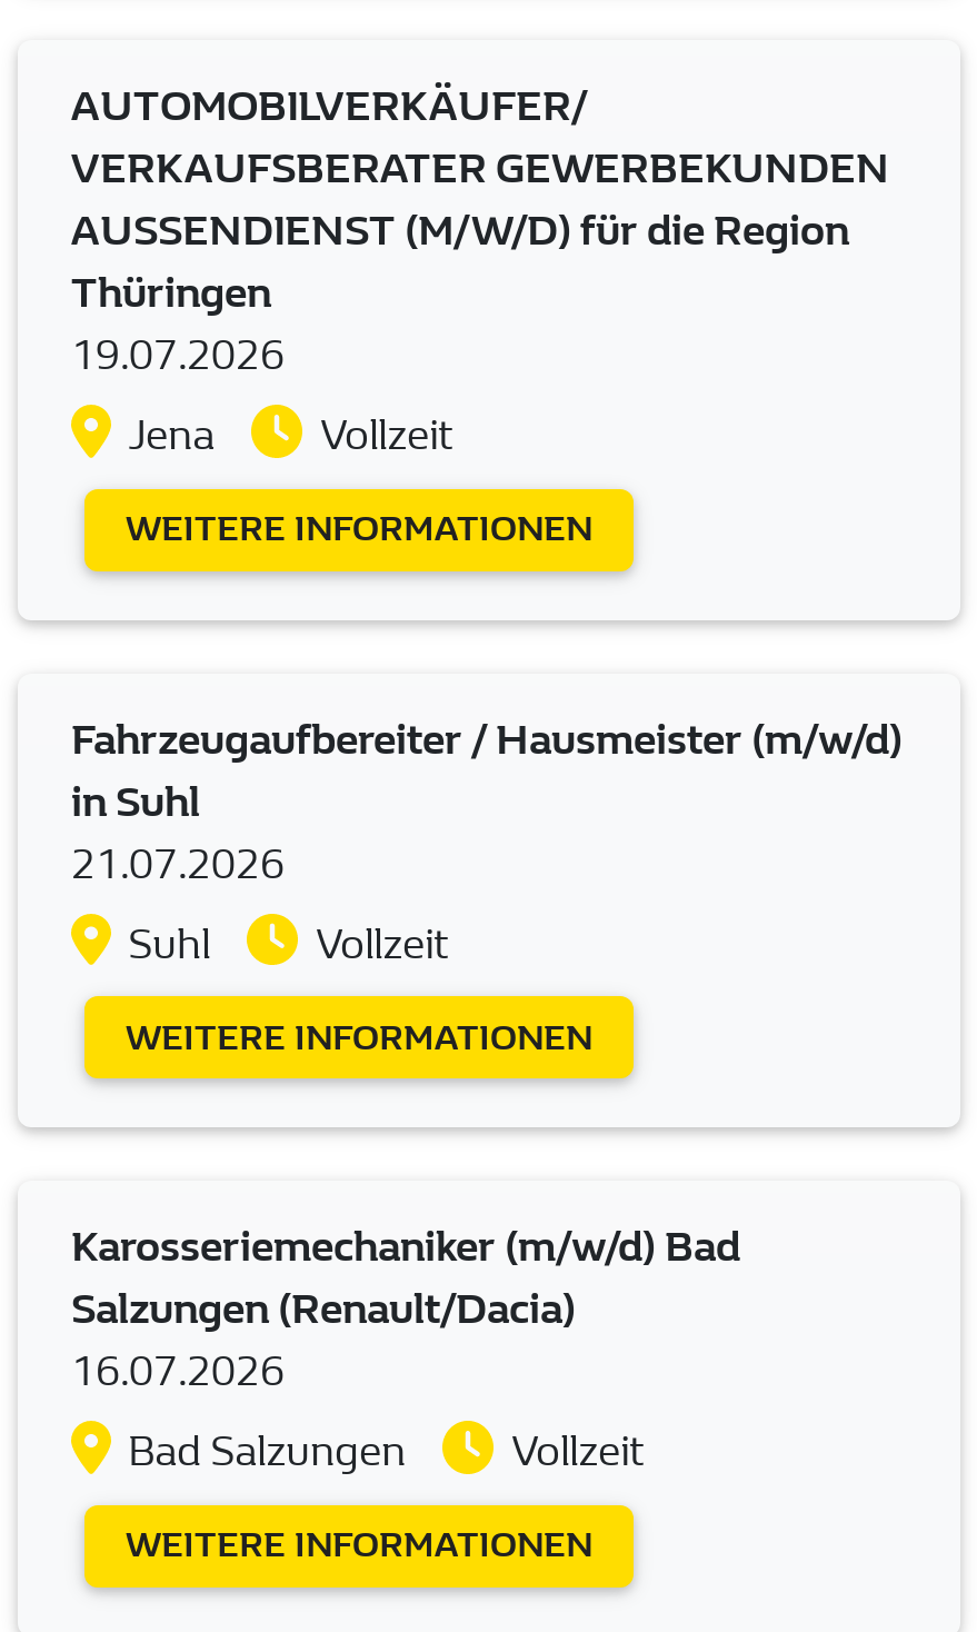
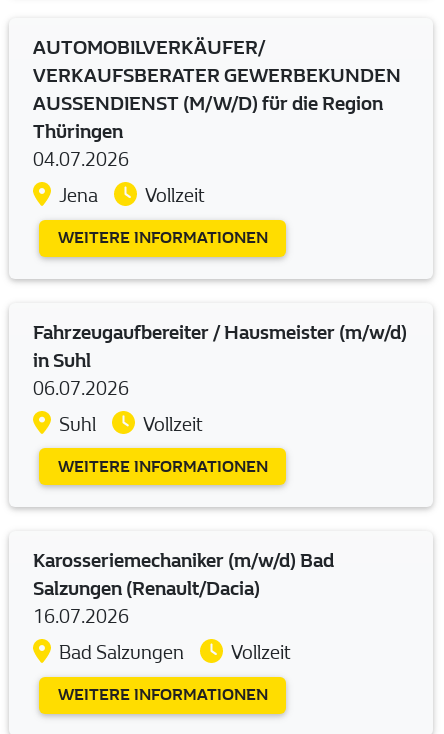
[71,332,285,381] 19.07.2026 -> [33,149,129,171] 04.07.2026
[71,840,285,889] 21.07.2026 -> [33,378,129,400] 06.07.2026

